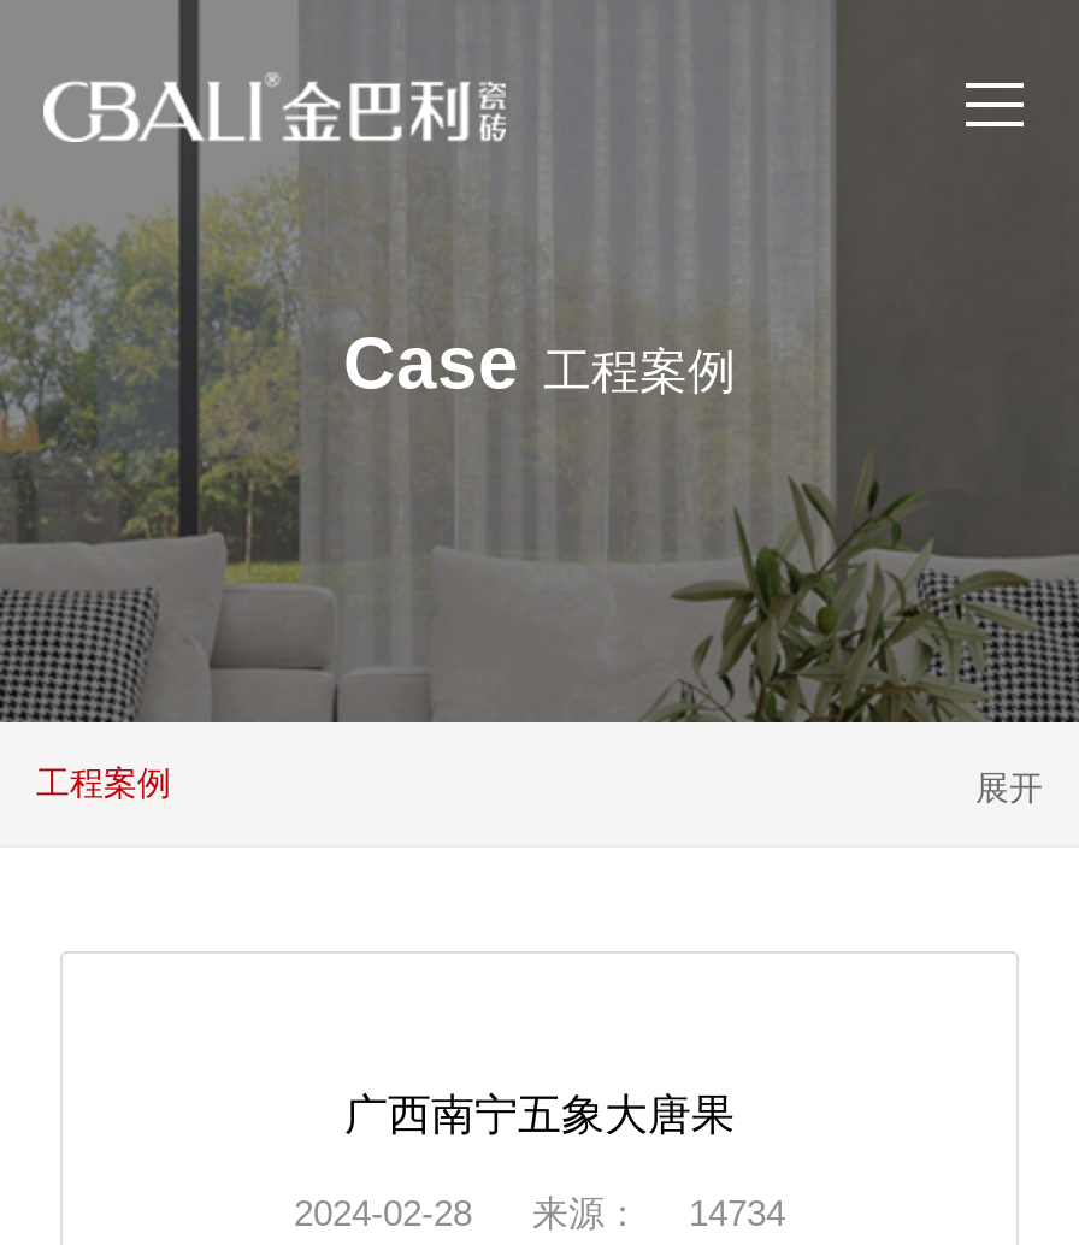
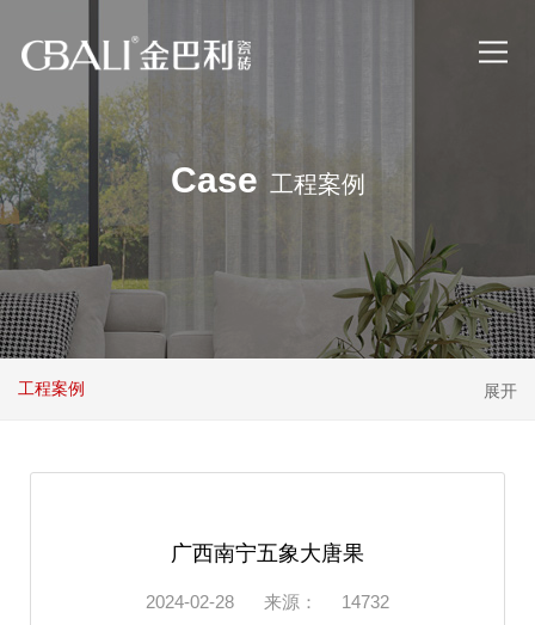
[294,1192,785,1233] 2024-02-28 来源： 14734 -> [146,592,389,612] 2024-02-28 来源： 14732

